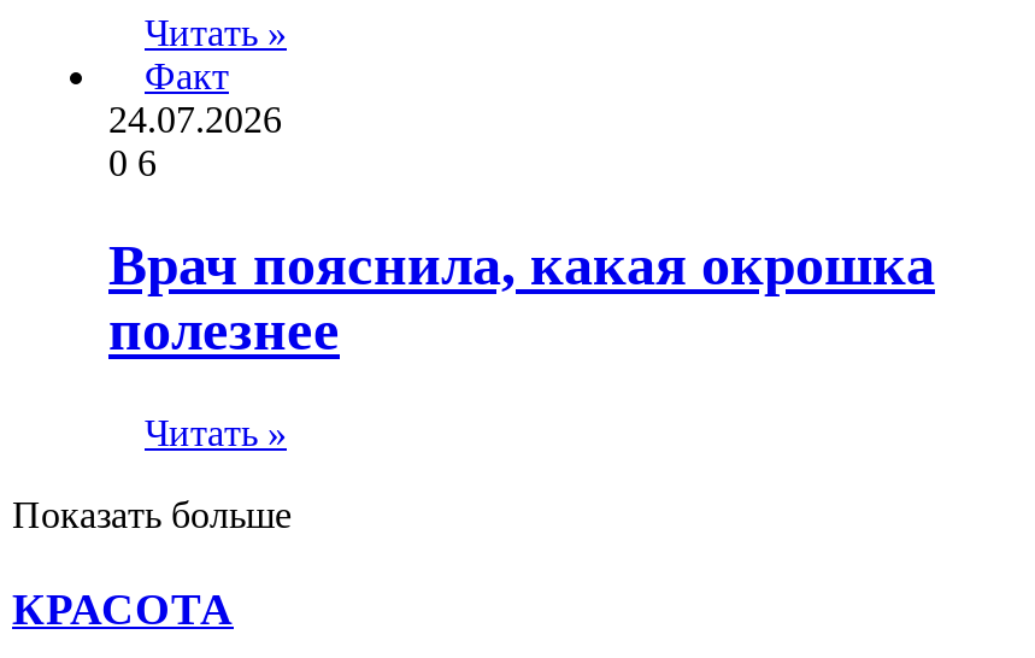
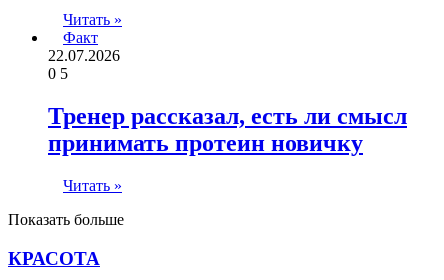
[108,99,282,183] 24.07.2026 | 0 6 -> [48,47,120,82] 22.07.2026 | 0 5
[108,234,935,361] Врач пояснила, какая окрошка | полезнее -> [48,103,407,156] Тренер рассказал, есть ли смысл | принимать протеин новичку

